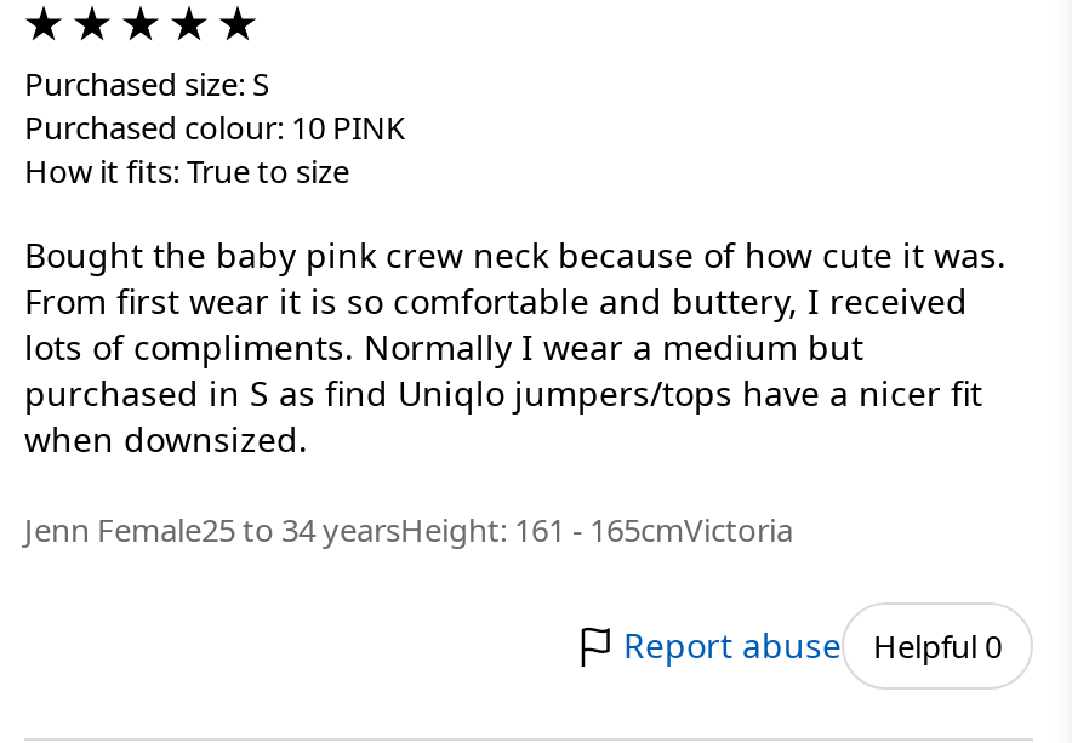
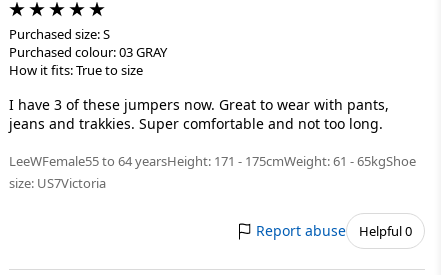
[24,104,405,148] Purchased colour: 10 PINK -> [9,42,167,60] Purchased colour: 03 GRAY
[24,230,1007,461] Bought the baby pink crew neck because of how cute it was. | From first wear it is so comfortable and buttery, I received | lots of compliments. Normally I wear a medium but | purchased in S as find Uniqlo jumpers/tops have a nicer fit | when downsized. -> [9,94,389,132] I have 3 of these jumpers now. Great to wear with pants, | jeans and trakkies. Super comfortable and not too long.
[24,507,793,550] Jenn Female25 to 34 yearsHeight: 161 - 165cmVictoria -> [9,151,416,191] LeeWFemale55 to 64 yearsHeight: 171 - 175cmWeight: 61 - 65kgShoe | size: US7Victoria

